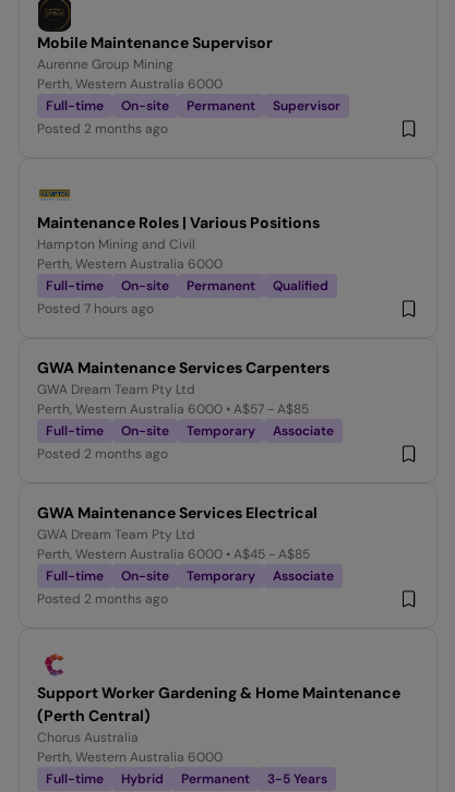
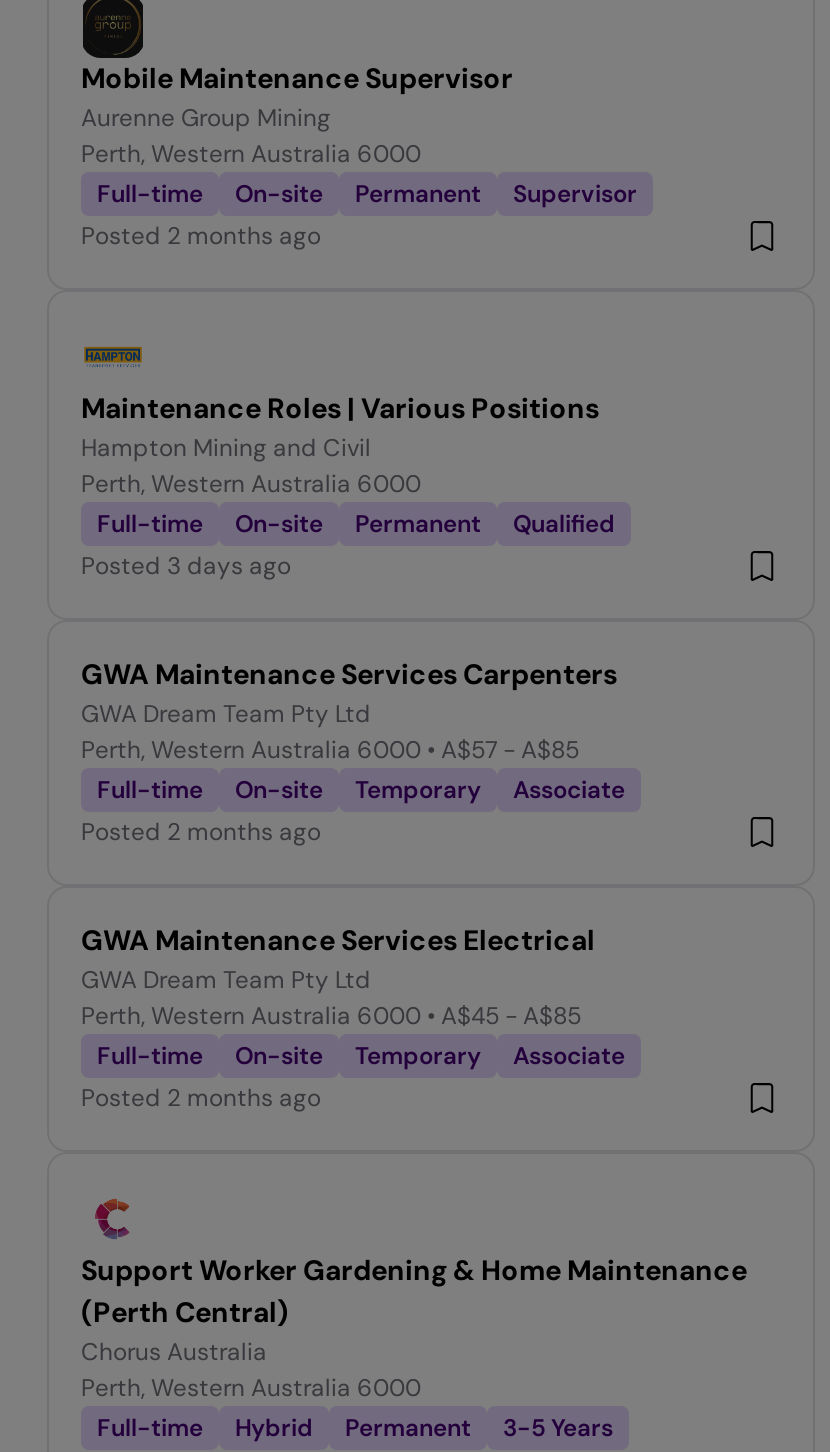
[37,300,154,318] Posted 7 hours ago -> [81,551,291,583] Posted 3 days ago

